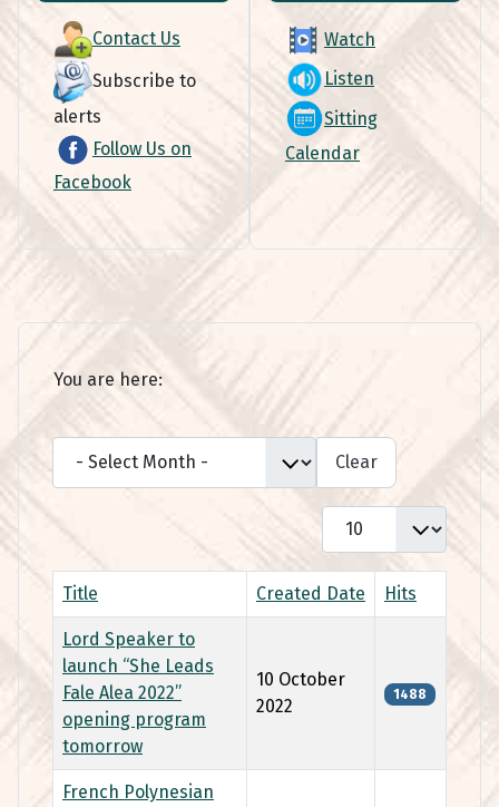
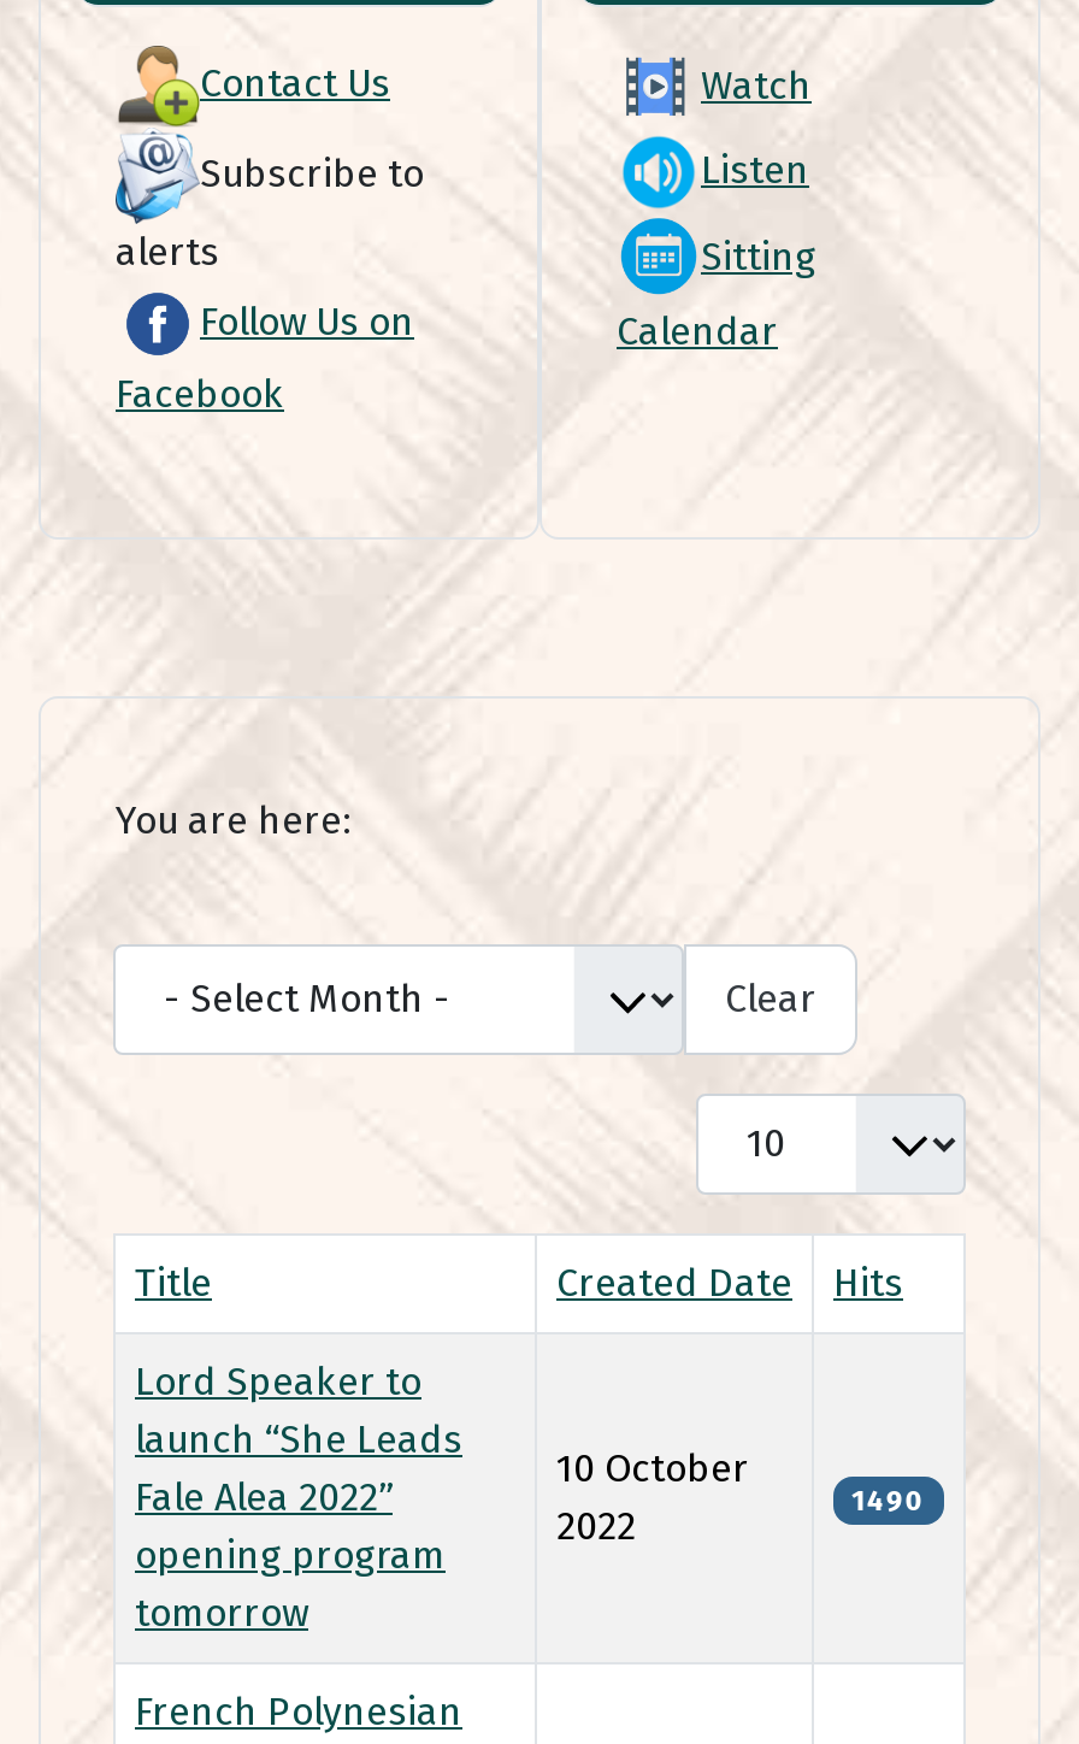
[393,686,426,702] 1488 -> [852,1483,924,1517] 1490

